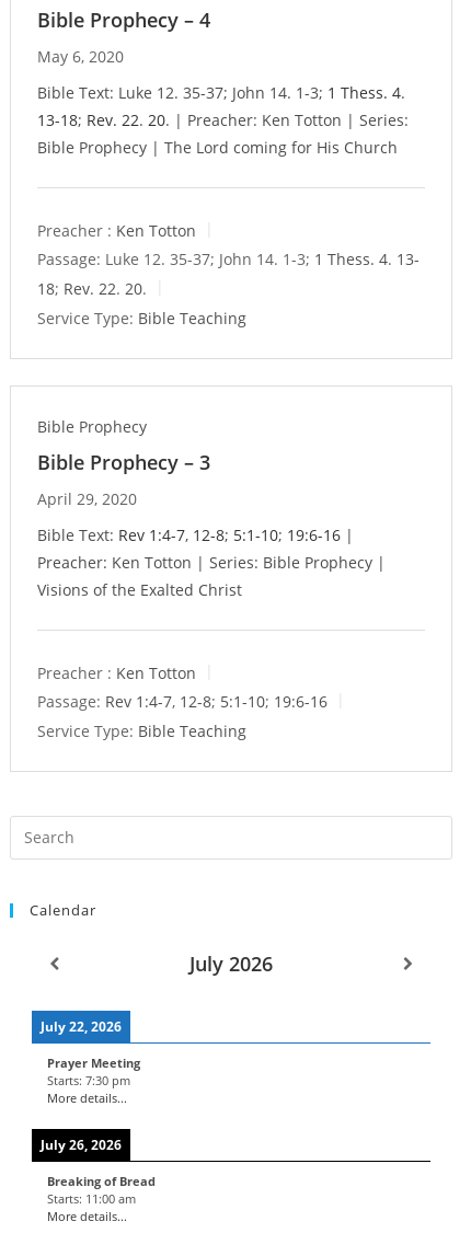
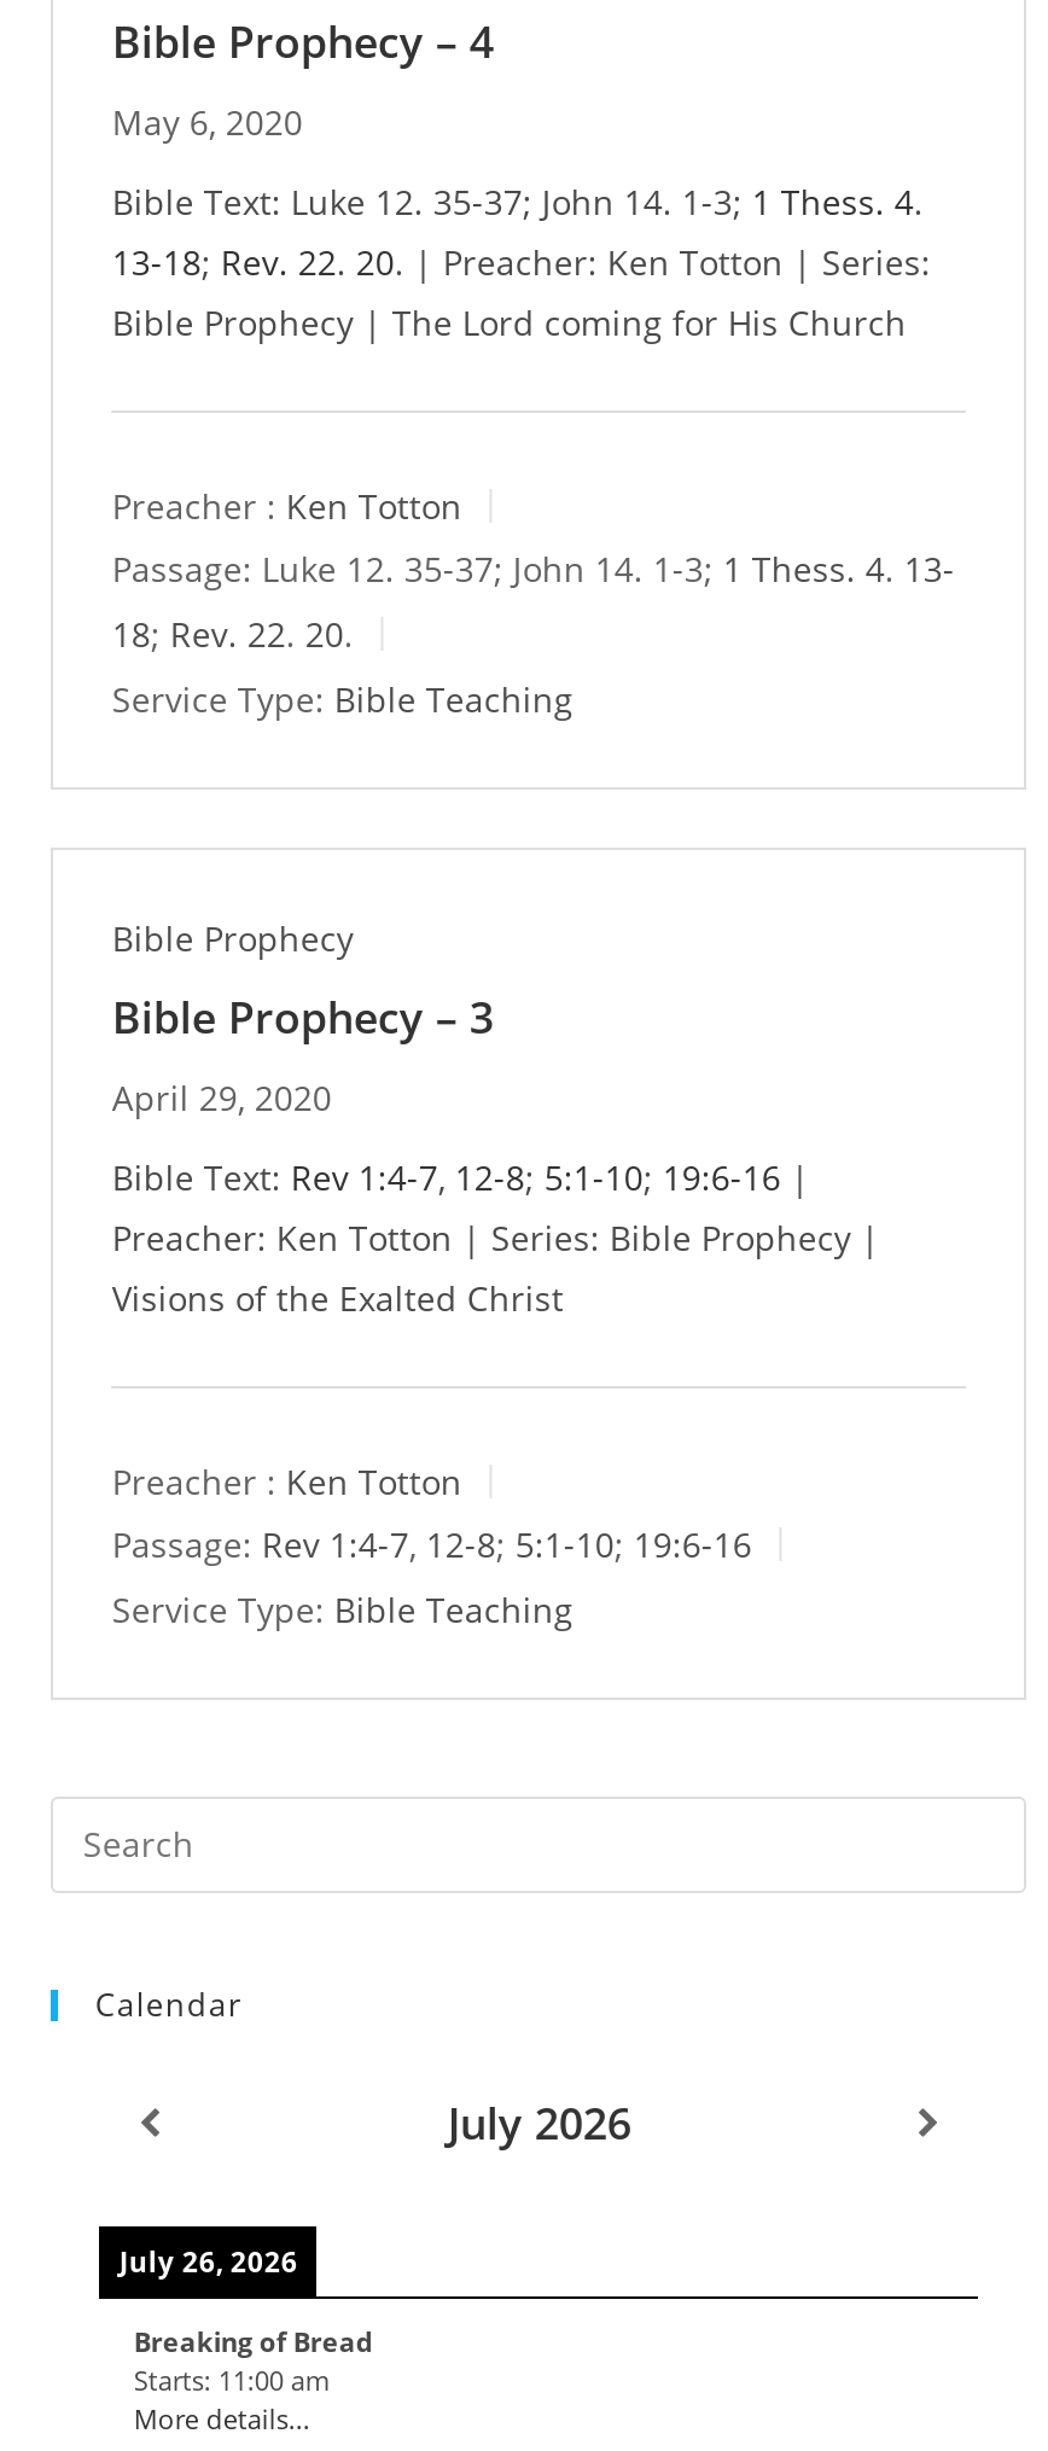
[41,1017,141,1106] July 22, 2026 | Prayer Meeting | Starts: 7:30 pm | More details... -> none

